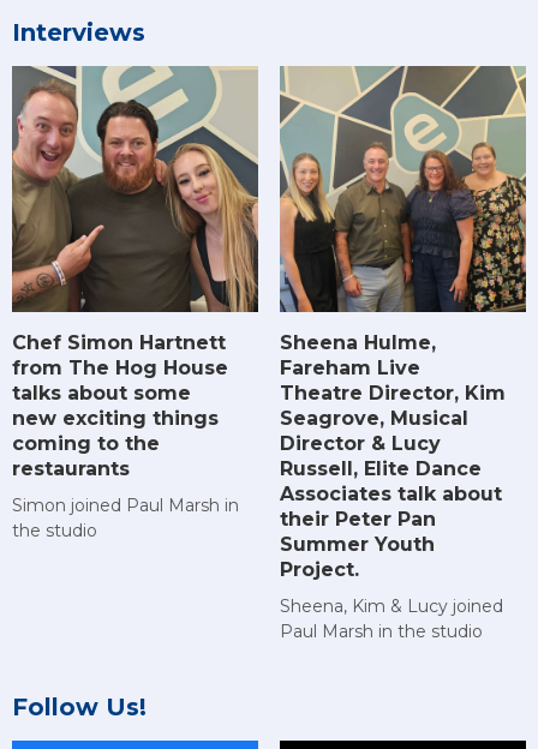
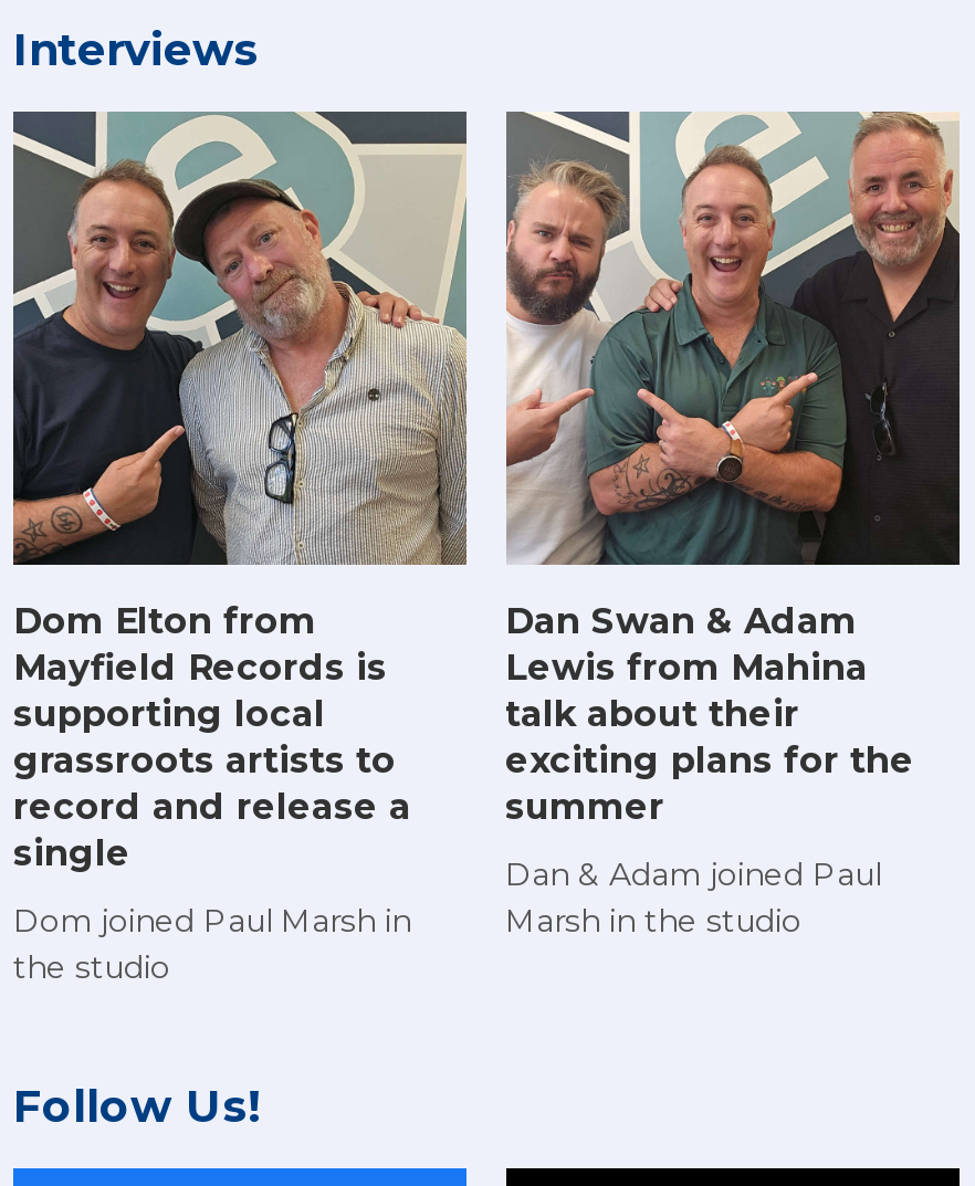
[11,66,258,480] [image] | Chef Simon Hartnett | from The Hog House | talks about some | new exciting things | coming to the | restaurants -> [11,109,466,875] [image] | Dom Elton from | Mayfield Records is | supporting local | grassroots artists to | record and release a | single
[279,65,527,581] [image] | Sheena Hulme, | Fareham Live | Theatre Director, Kim | Seagrove, Musical | Director & Lucy | Russell, Elite Dance | Associates talk about | their Peter Pan | Summer Youth | Project. -> [505,112,962,828] [image] | Dan Swan & Adam | Lewis from Mahina | talk about their | exciting plans for the | summer
[12,495,239,516] Simon joined Paul Marsh in -> [13,901,411,941] Dom joined Paul Marsh in
[279,596,503,642] Sheena, Kim & Lucy joined | Paul Marsh in the studio -> [505,855,881,941] Dan & Adam joined Paul | Marsh in the studio

